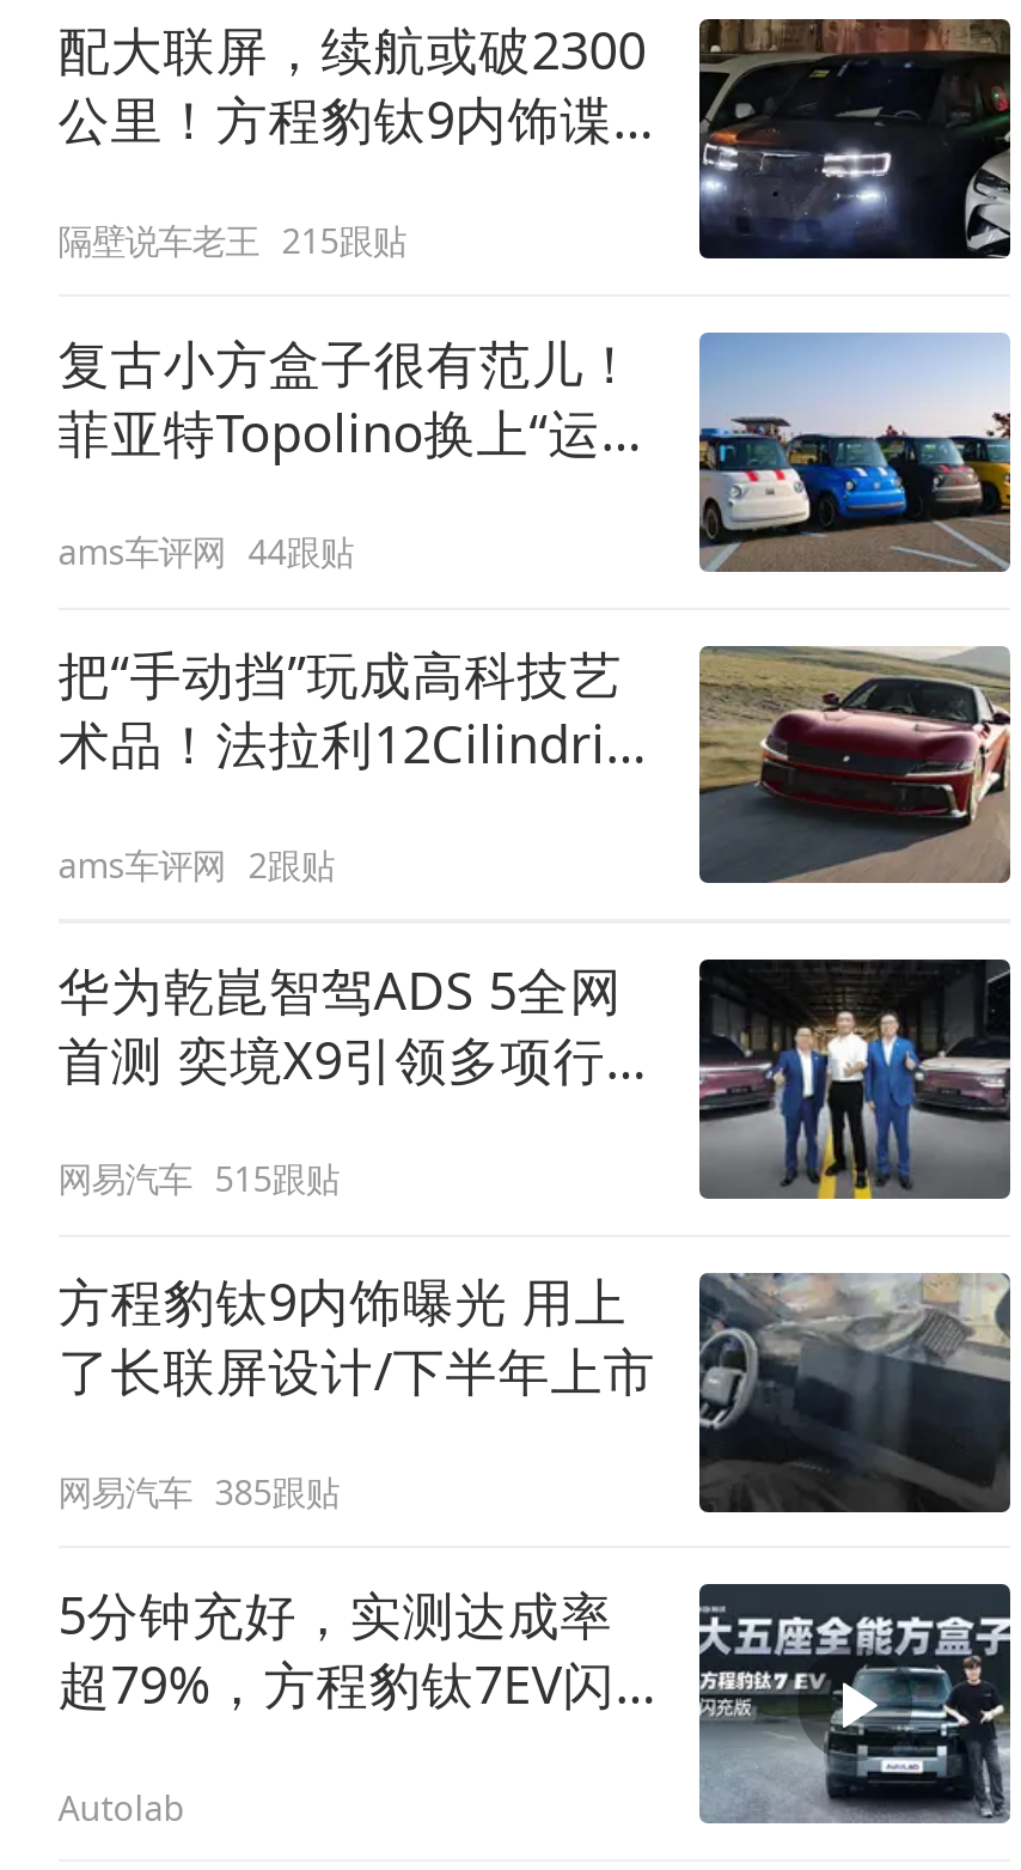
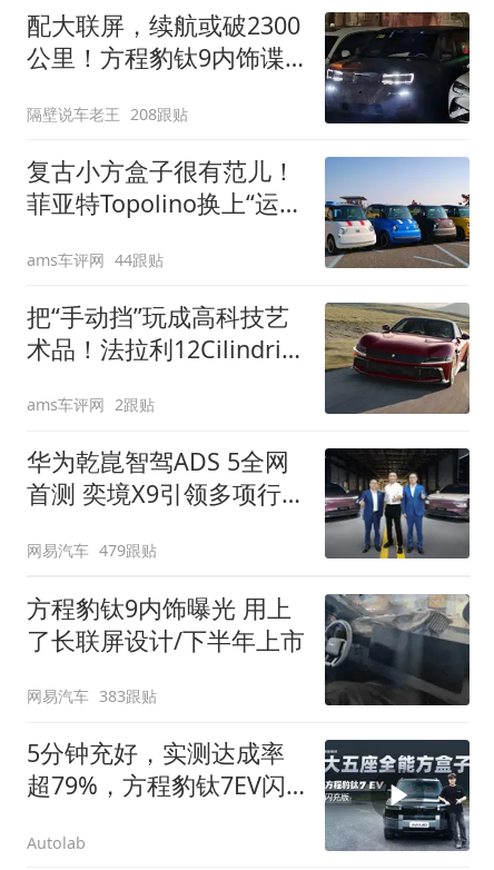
[58,216,406,262] 隔壁说车老王 215跟贴 -> [26,103,188,124] 隔壁说车老王 208跟贴
[58,1156,339,1202] 网易汽车 515跟贴 -> [26,539,157,560] 网易汽车 479跟贴
[58,1469,339,1514] 网易汽车 385跟贴 -> [26,686,157,707] 网易汽车 383跟贴

